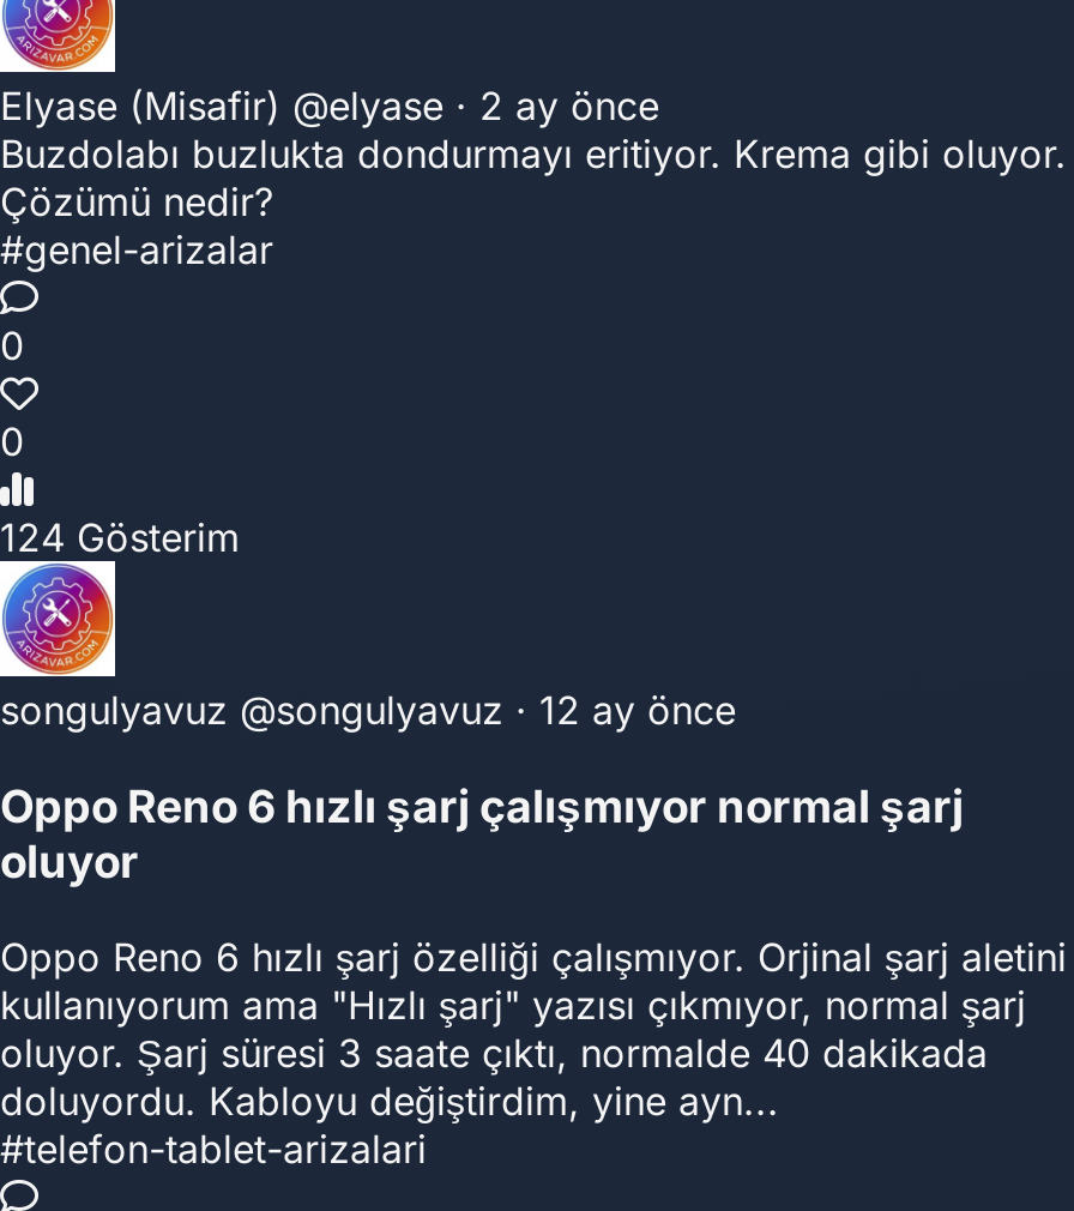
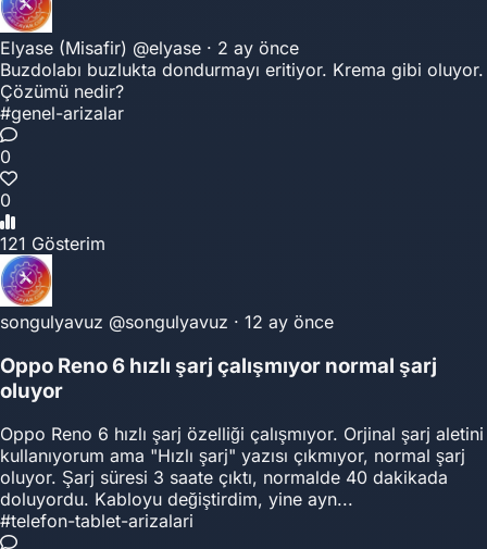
[0,513,240,561] 124 Gösterim -> [0,233,105,254] 121 Gösterim

